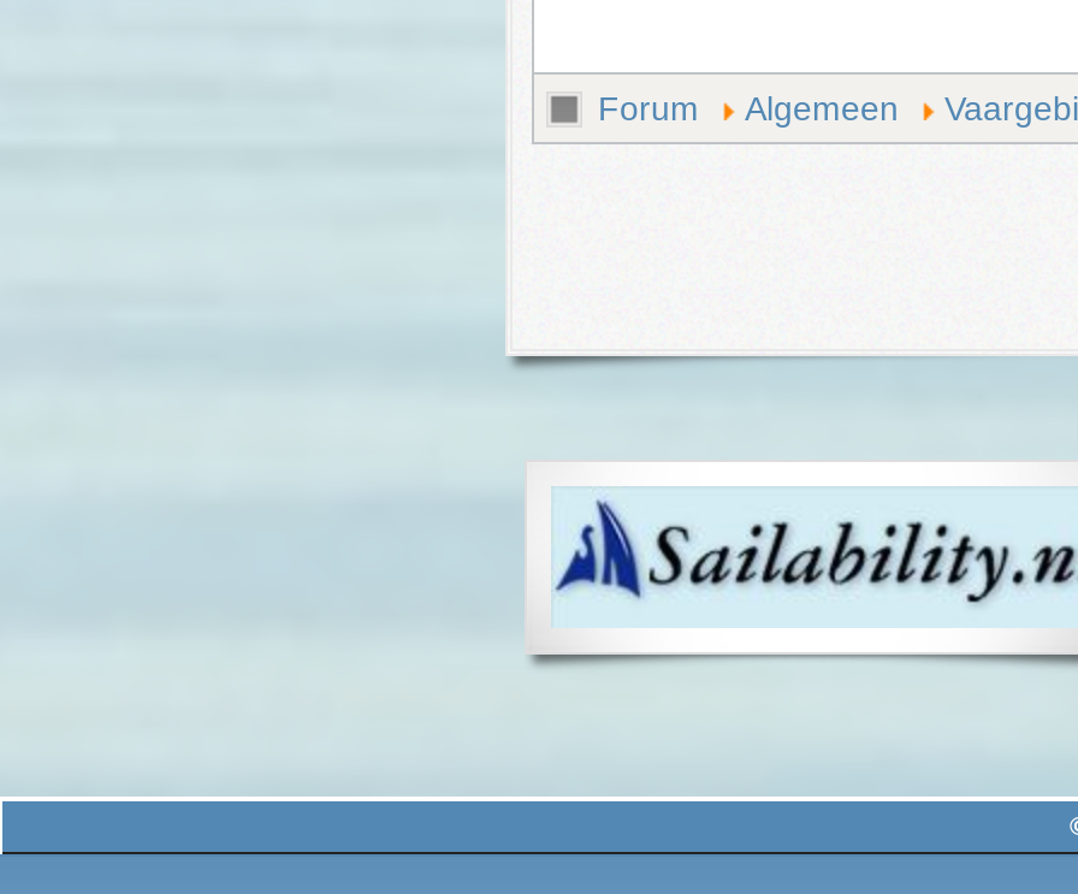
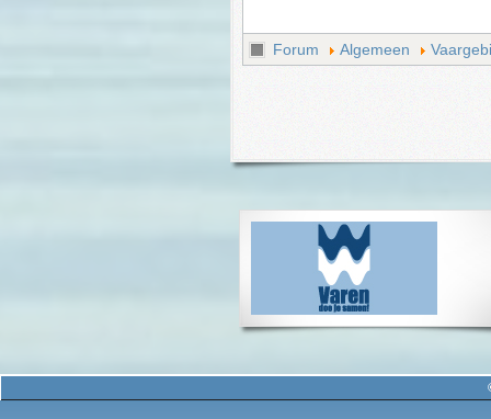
[527,486,1071,703] [image] -> [241,222,488,332] [image]

